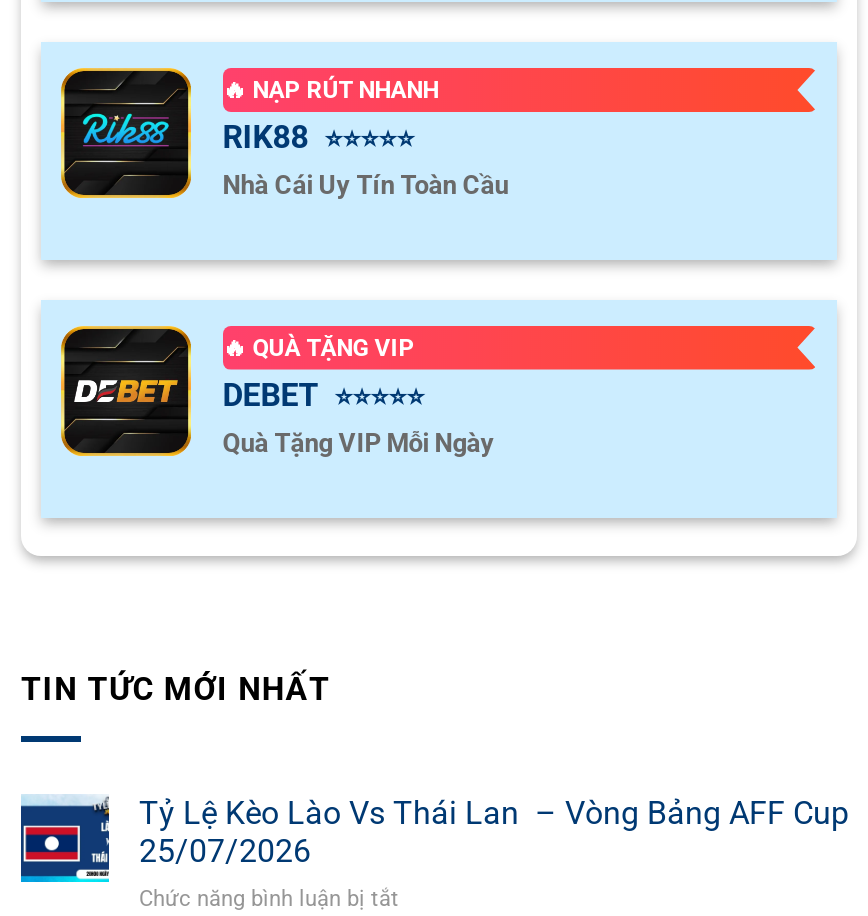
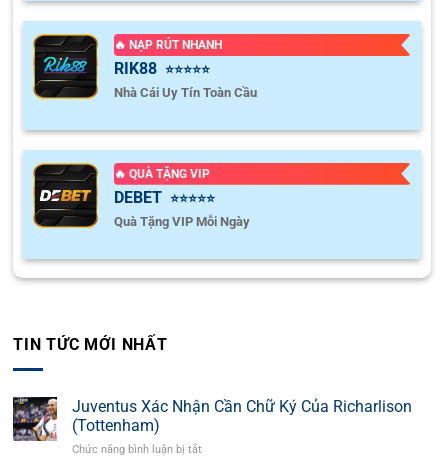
[19,793,849,884] [image] | Tỷ Lệ Kèo Lào Vs Thái Lan – Vòng Bảng AFF Cup | 25/07/2026 -> [12,396,412,442] [image] | Juventus Xác Nhận Cần Chữ Ký Của Richarlison | (Tottenham)

